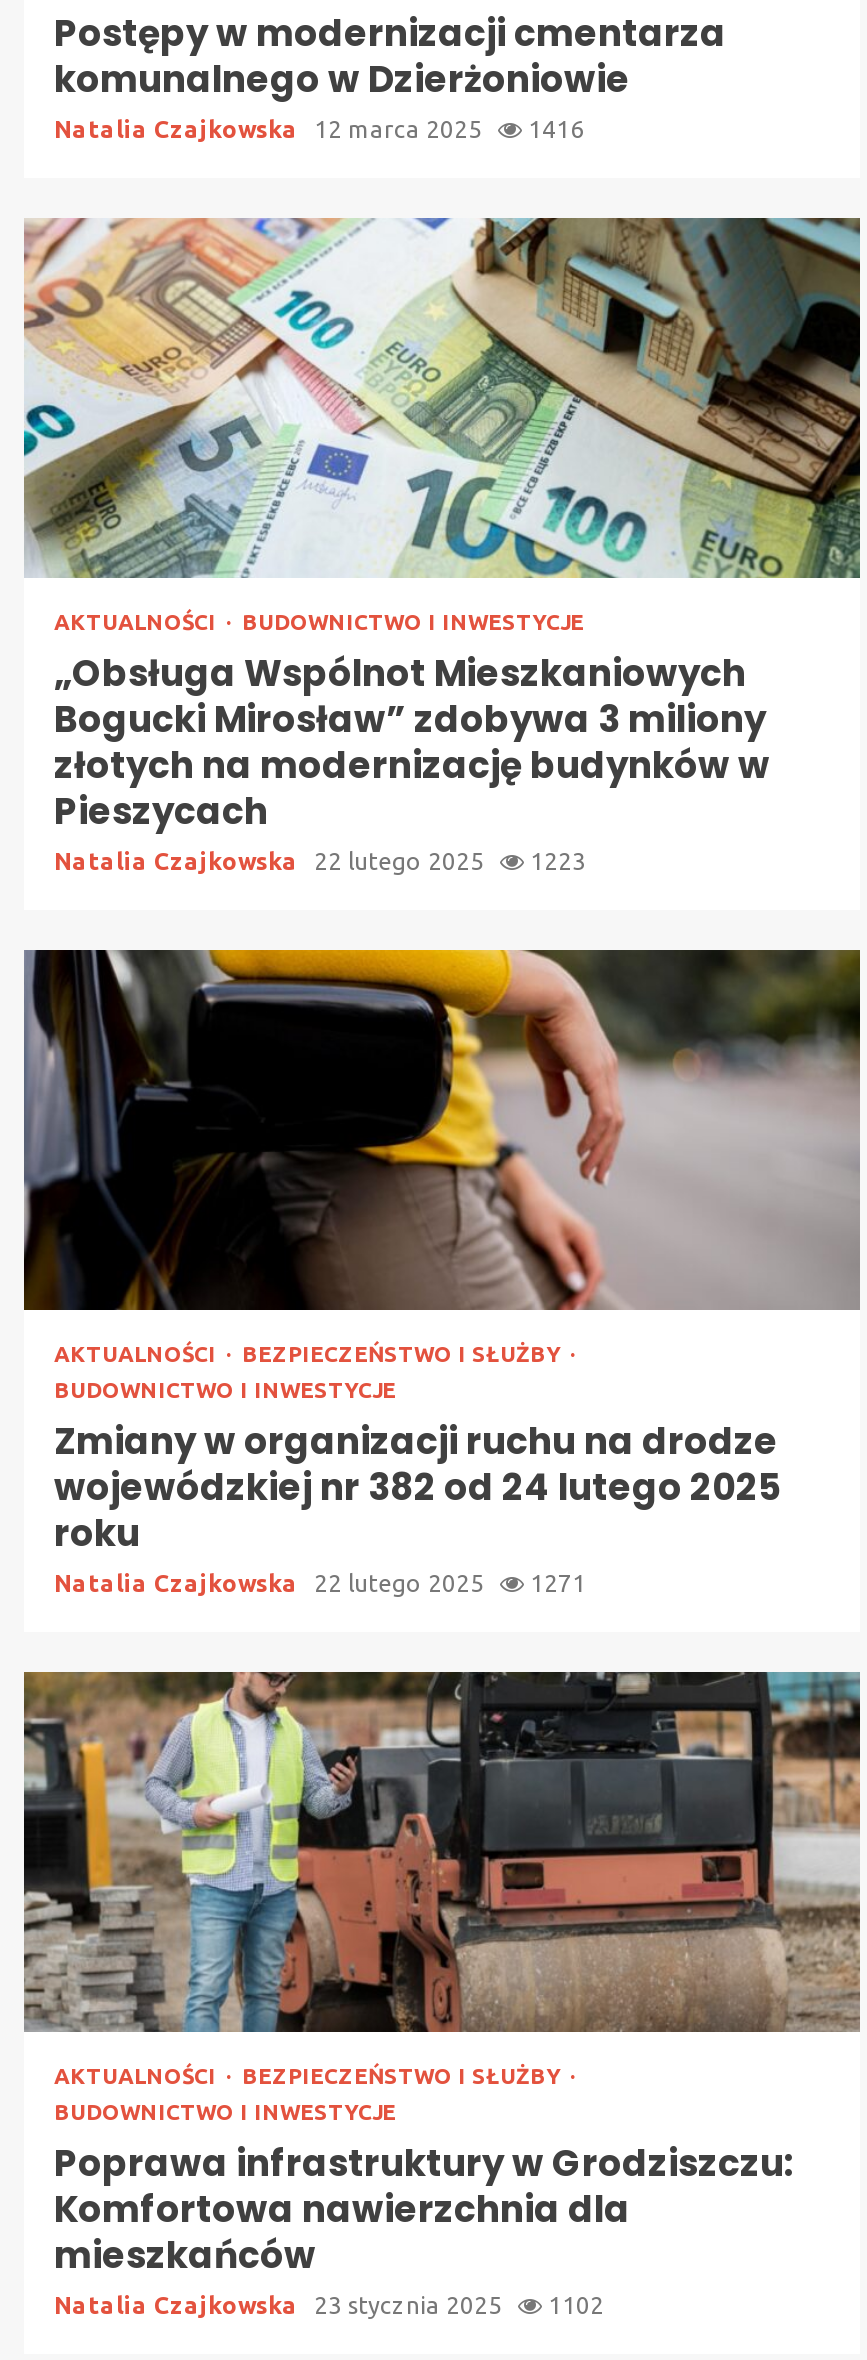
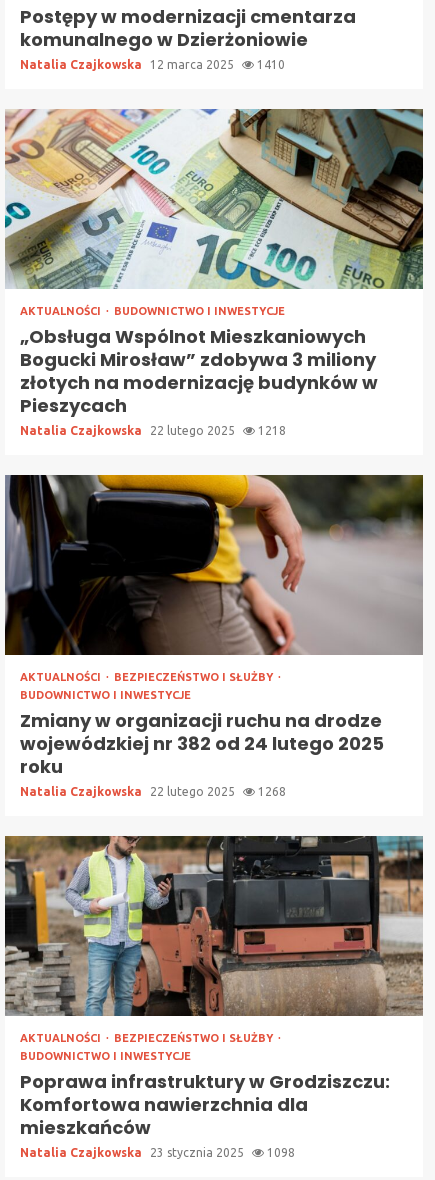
[54,117,584,143] Natalia Czajkowska 12 marca 2025 1416 -> [20,58,285,71] Natalia Czajkowska 12 marca 2025 1410
[54,849,586,875] Natalia Czajkowska 22 lutego 2025 1223 -> [20,424,286,437] Natalia Czajkowska 22 lutego 2025 1218
[54,1571,586,1597] Natalia Czajkowska 22 lutego 2025 1271 -> [20,785,286,798] Natalia Czajkowska 22 lutego 2025 1268
[54,2293,604,2319] Natalia Czajkowska 23 stycznia 2025 1102 -> [20,1146,295,1159] Natalia Czajkowska 23 stycznia 2025 1098

